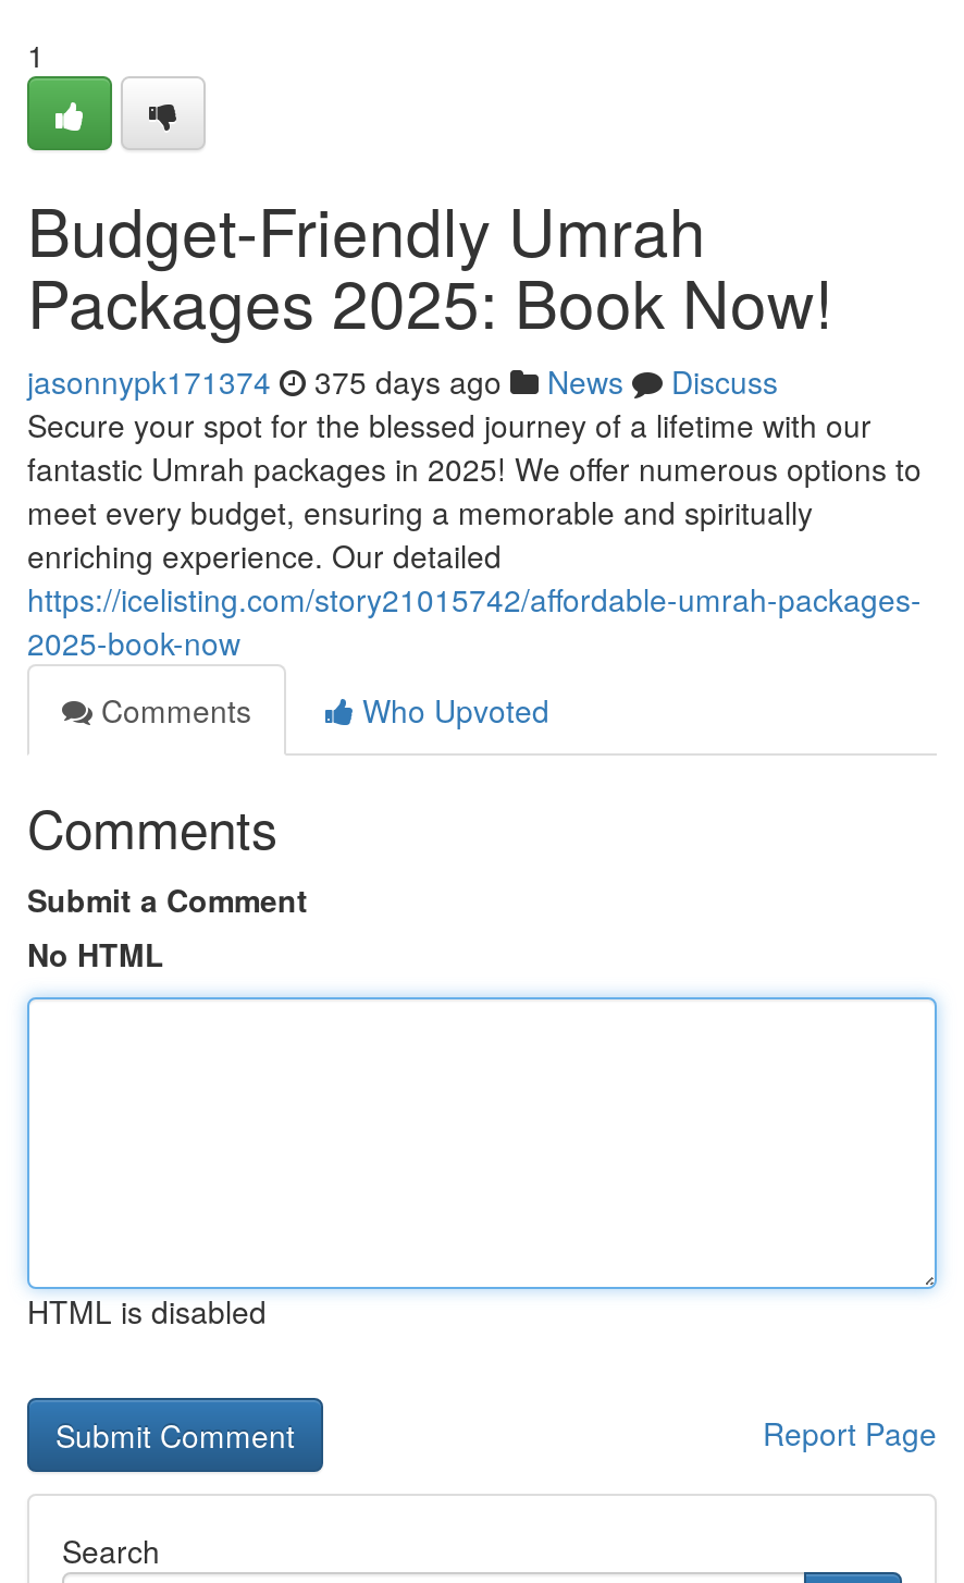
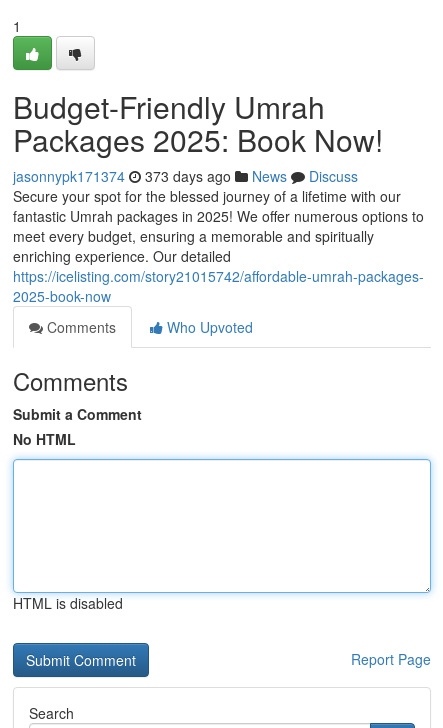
[27,359,778,403] jasonnypk171374 375 days ago News Discuss -> [13,166,358,186] jasonnypk171374 373 days ago News Discuss

